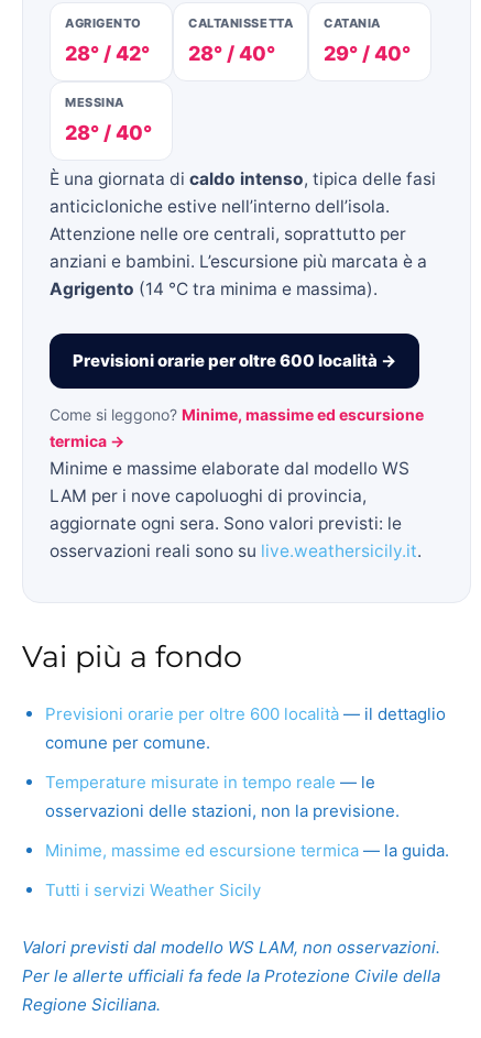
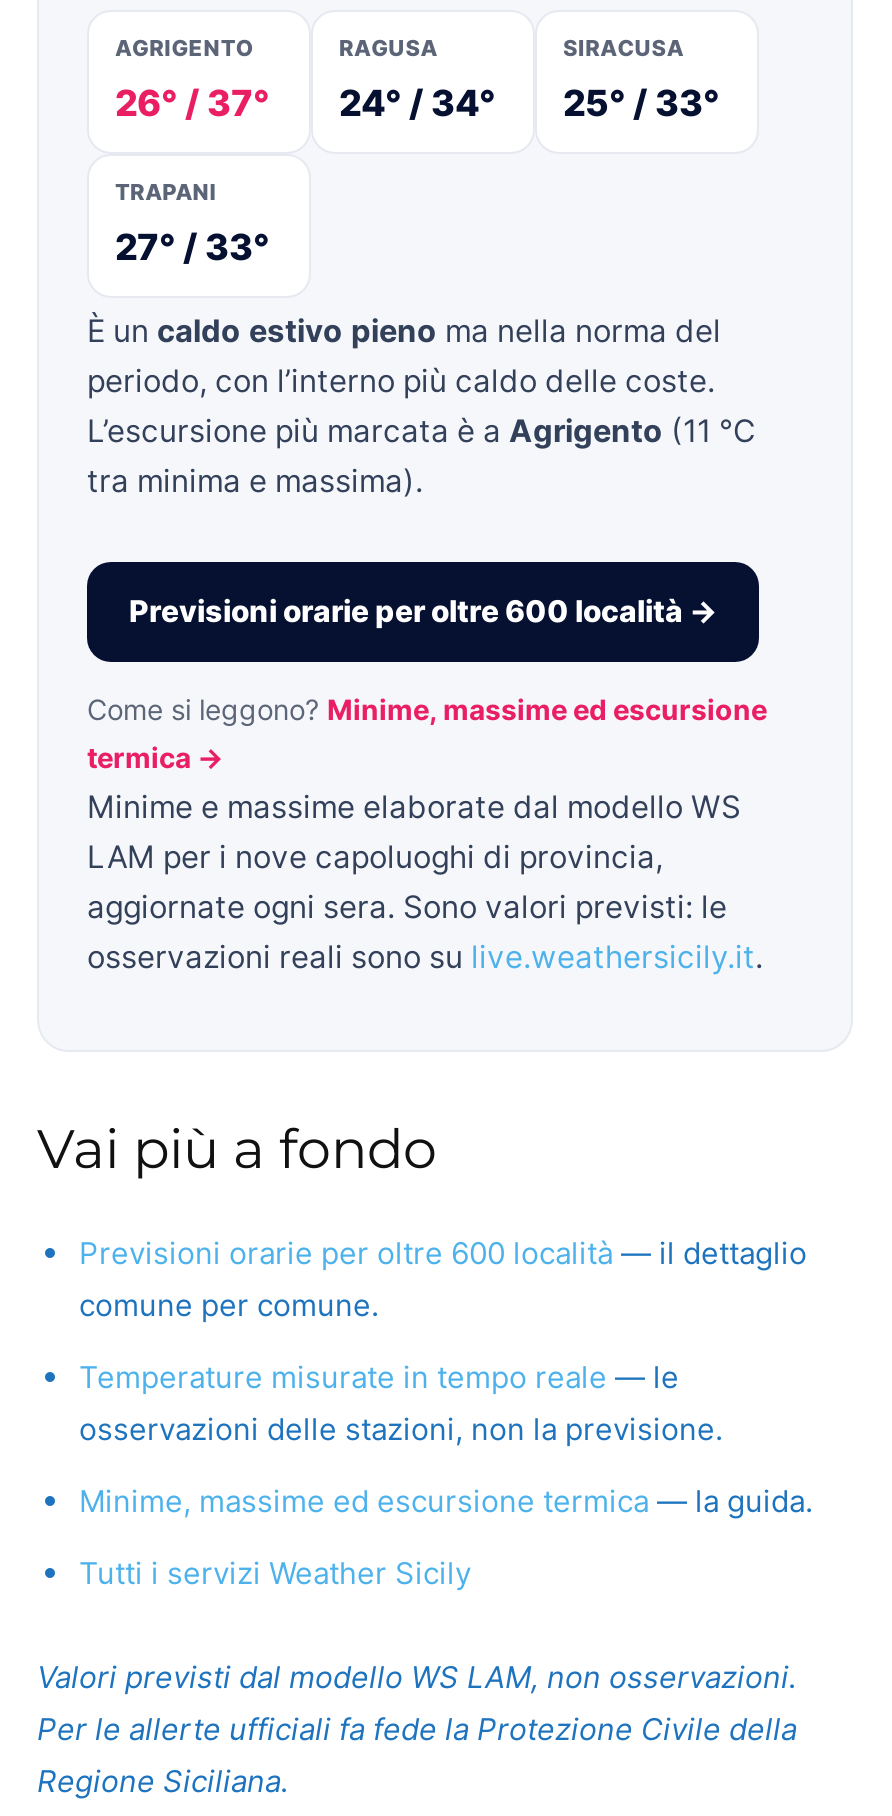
[188,15,293,31] CALTANISSETTA -> [339,34,438,62] RAGUSA
[324,15,381,31] CATANIA -> [563,34,684,62] SIRACUSA
[65,42,150,65] 28° / 42° -> [115,82,269,124] 26° / 37°
[188,42,275,65] 28° / 40° -> [339,82,495,124] 24° / 34°
[324,42,411,65] 29° / 40° -> [563,82,719,124] 25° / 33°
[65,94,124,110] MESSINA -> [115,178,217,206] TRAPANI
[65,121,152,144] 28° / 40° -> [115,226,269,268] 27° / 33°
[50,168,436,299] È una giornata di caldo intenso, tipica delle fasi | anticicloniche estive nell’interno dell’isola. | Attenzione nelle ore centrali, soprattutto per | anziani e bambini. L’escursione più marcata è a | Agrigento (14 °C tra minima e massima). -> [87,312,755,500] È un caldo estivo pieno ma nella norma del | periodo, con l’interno più caldo delle coste. | L’escursione più marcata è a Agrigento (11 °C | tra minima e massima).

